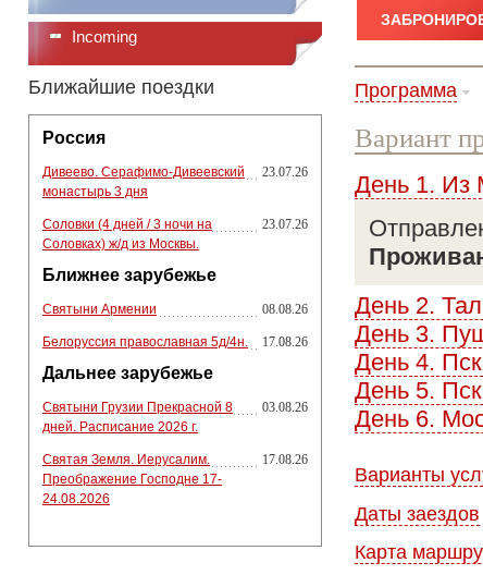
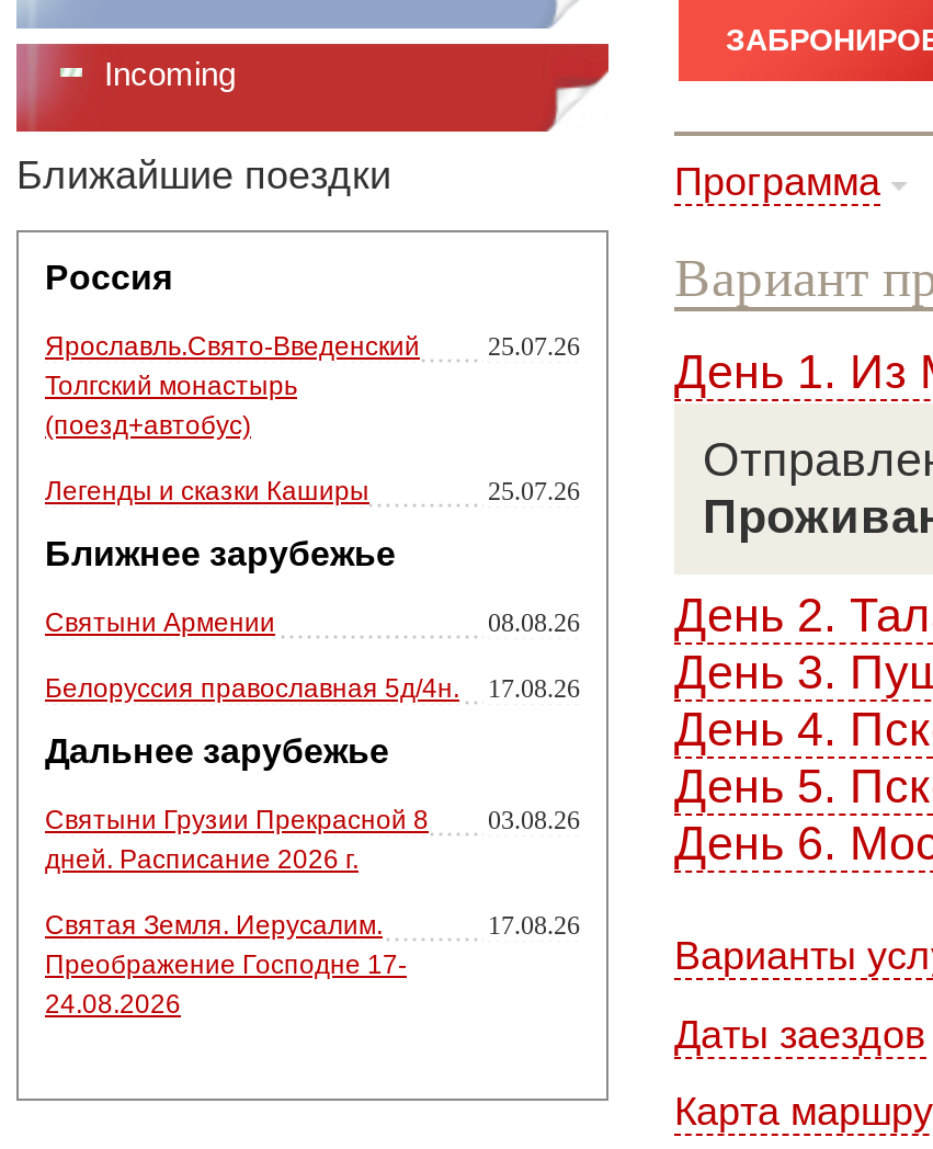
[42,164,245,199] Дивеево. Серафимо-Дивеевский | монастырь 3 дня -> [45,331,420,441] Ярославль.Свято-Введенский | Толгский монастырь | (поезд+автобус)
[42,164,308,252] 23.07.26 | Соловки (4 дней / 3 ночи на | Соловках) ж/д из Москвы. -> [488,331,580,362] 25.07.26
[262,217,308,232] 23.07.26 -> [45,476,580,507] Легенды и сказки Каширы | 25.07.26

